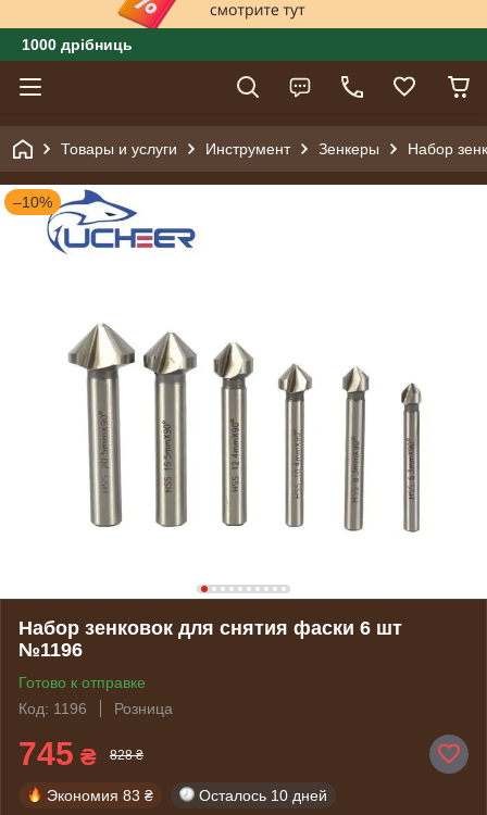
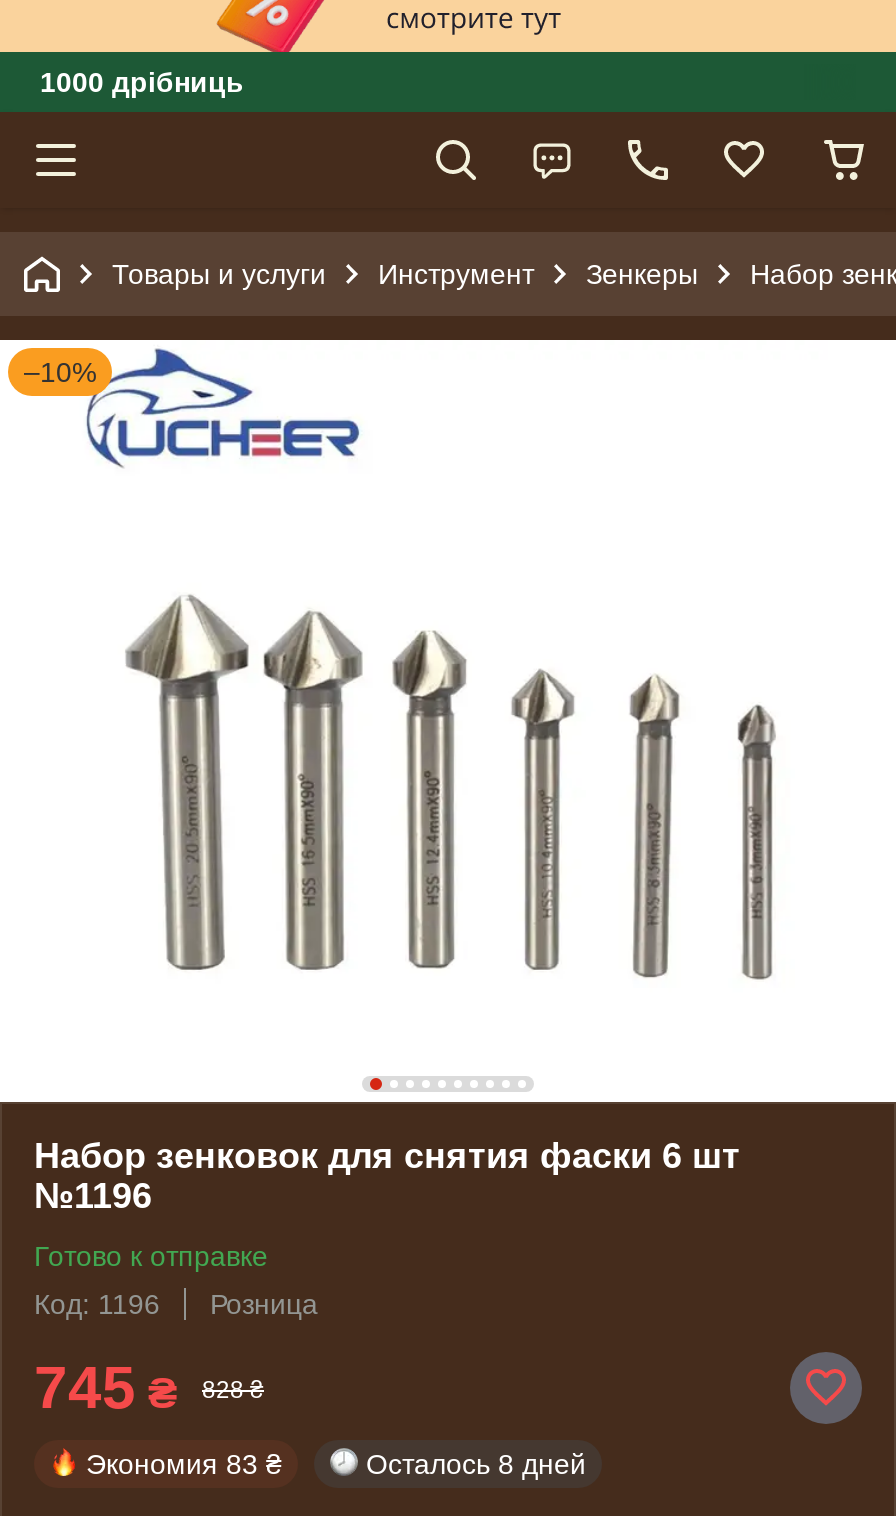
[199,787,327,804] Осталось 10 дней -> [366,1448,586,1480] Осталось 8 дней

